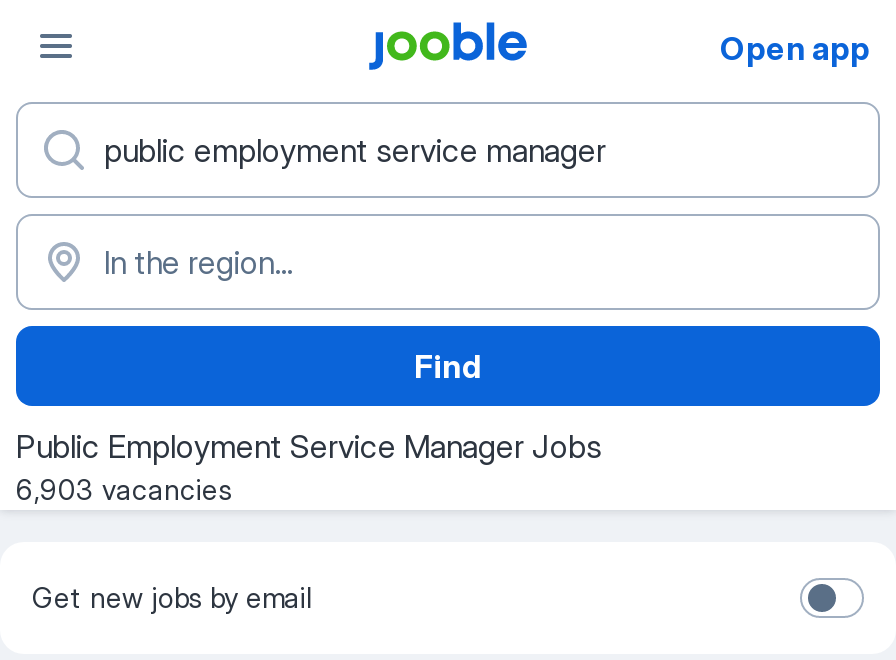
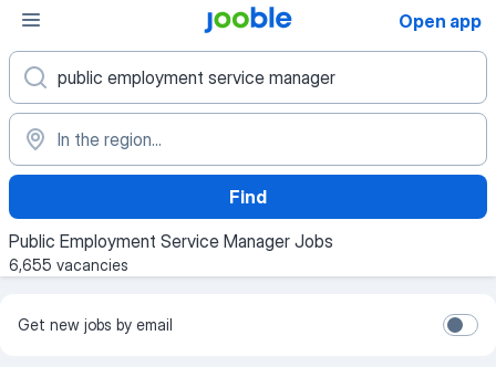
[16,472,232,506] 6,903 vacancies -> [9,255,128,274] 6,655 vacancies

